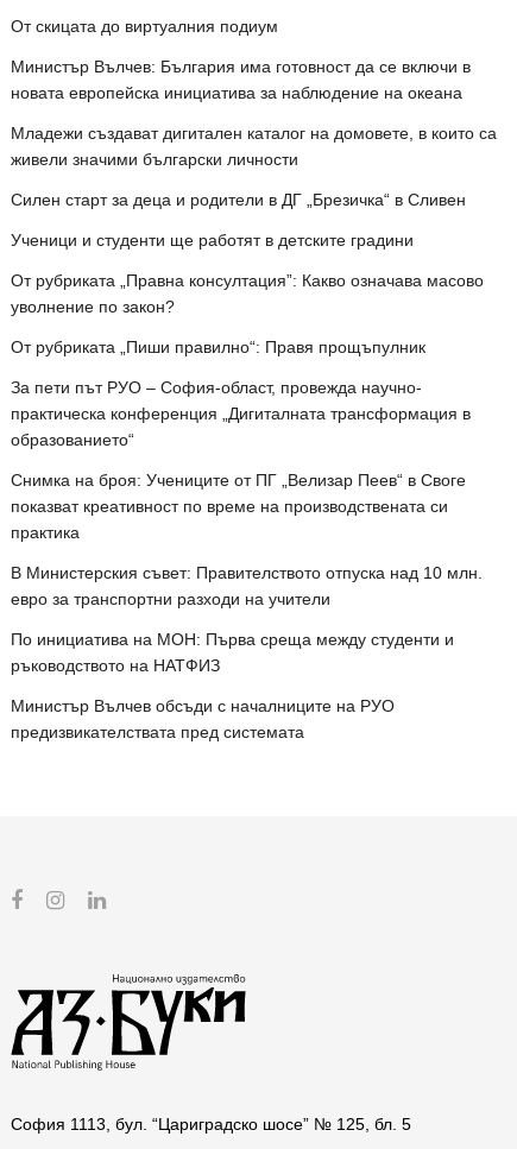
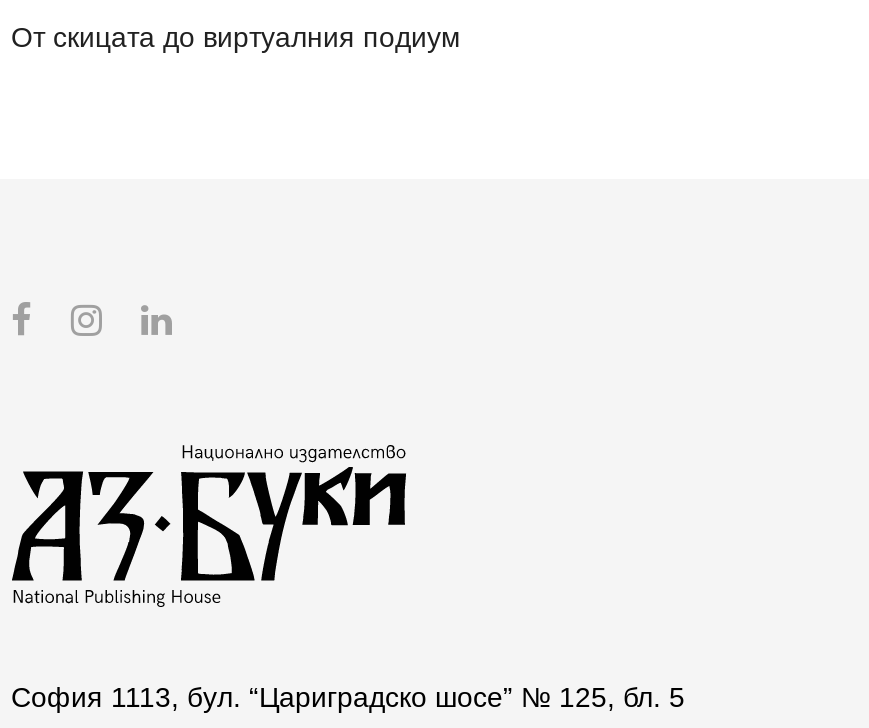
[11,57,497,741] Министър Вълчев: България има готовност да се включи в | новата европейска инициатива за наблюдение на океана | Младежи създават дигитален каталог на домовете, в които са | живели значими български личности | Силен старт за деца и родители в ДГ „Брезичка“ в Сливен | Ученици и студенти ще работят в детските градини | От рубриката „Правна консултация”: Какво означава масово | уволнение по закон? | От рубриката „Пиши правилно“: Правя прощъпулник | За пети път РУО – София-област, провежда научно- | практическа конференция „Дигиталната трансформация в | образованието“ | Снимка на броя: Учениците от ПГ „Велизар Пеев“ в Своге | показват креативност по време на производствената си | практика | В Министерския съвет: Правителството отпуска над 10 млн. | евро за транспортни разходи на учители | По инициатива на МОН: Първа среща между студенти и | ръководството на НАТФИЗ | Министър Вълчев обсъди с началниците на РУО | предизвикателствата пред системата -> none

